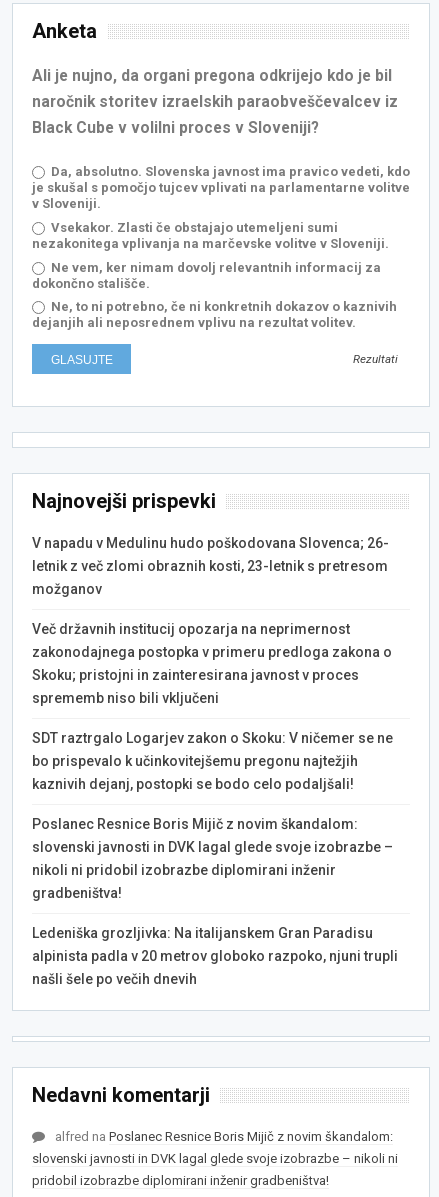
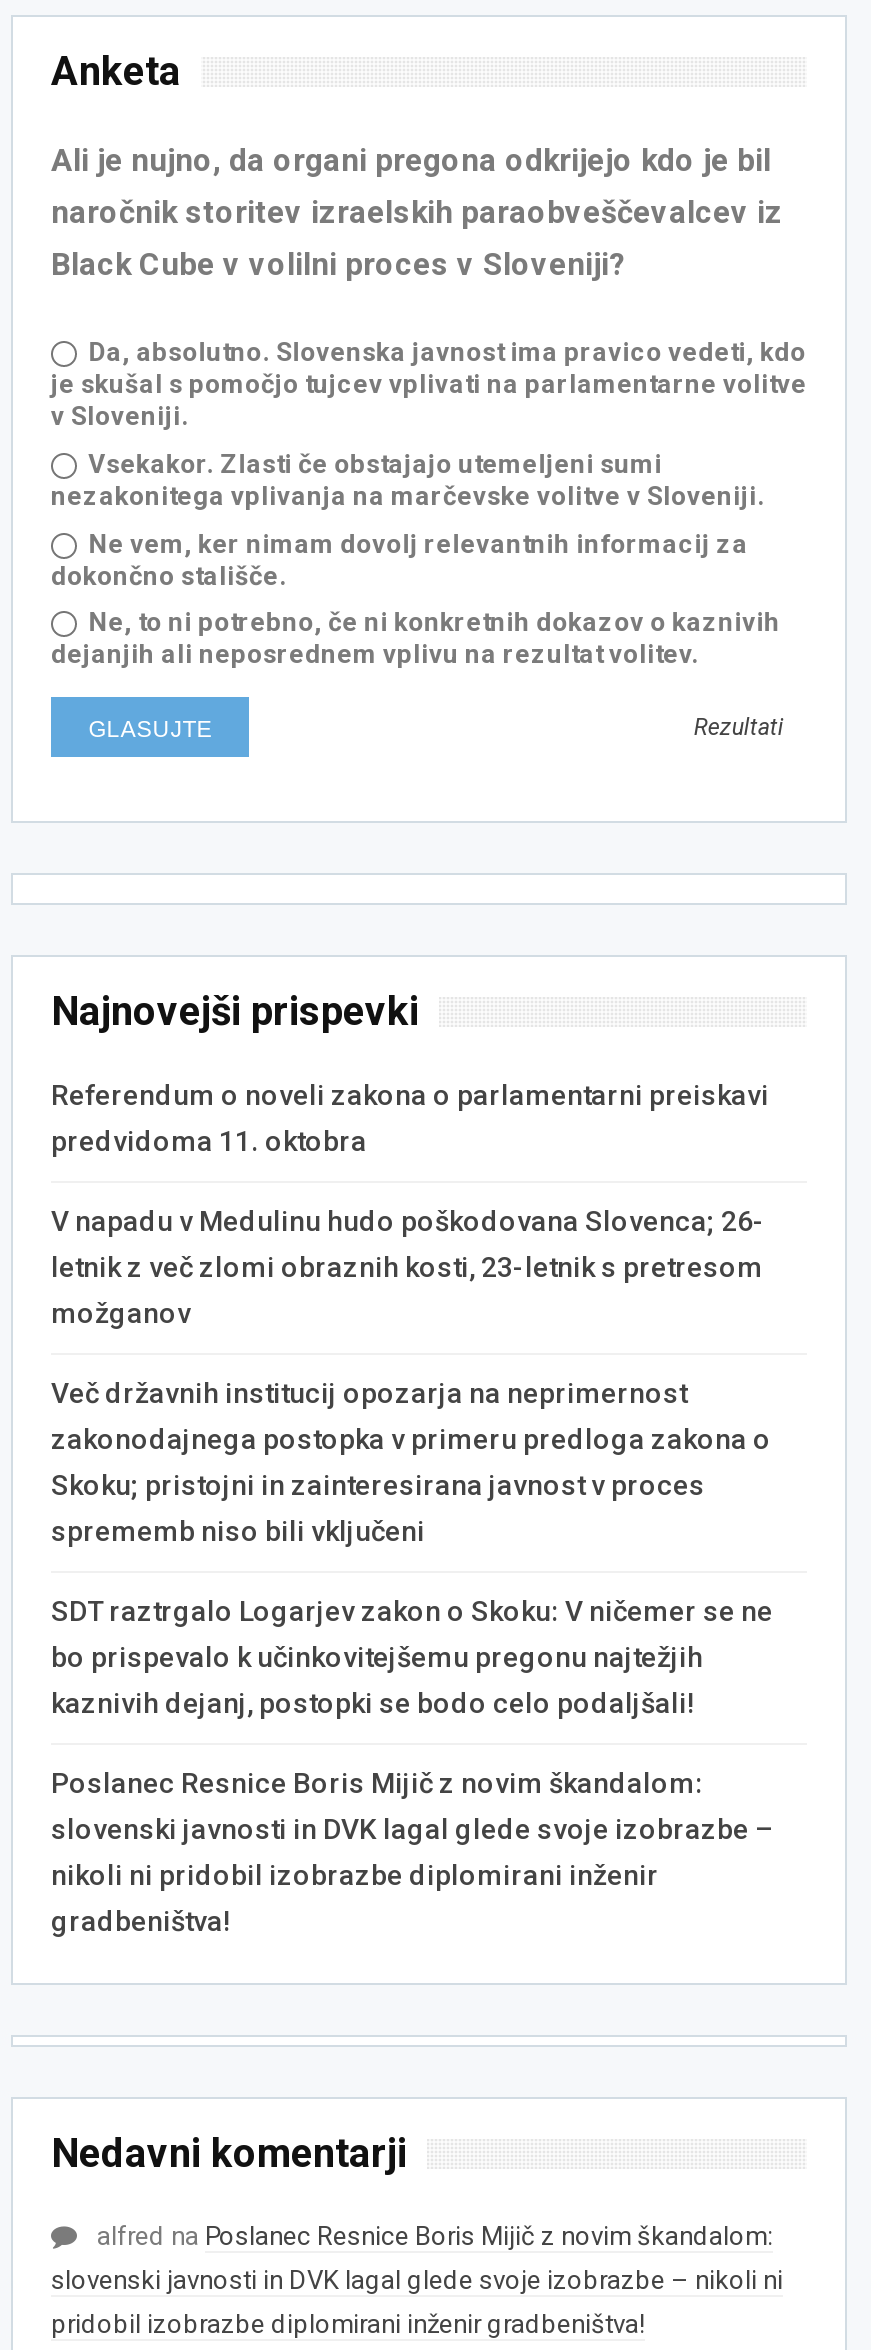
none -> [51,1079,769,1157] Referendum o noveli zakona o parlamentarni preiskavi | predvidoma 11. oktobra
moved [32,535,393,901] -> [51,1205,773,1937]: V napadu v Medulinu hudo poškodovana Slovenca; 26- | letnik z več zlomi obraznih kosti, 23-letnik s pretresom | možganov | ... | nikoli ni pridobil izobrazbe diplomirani inženir | gradbeništva!
[32,925,398,987] Ledeniška grozljivka: Na italijanskem Gran Paradisu | alpinista padla v 20 metrov globoko razpoko, njuni trupli | našli šele po večih dnevih -> none

